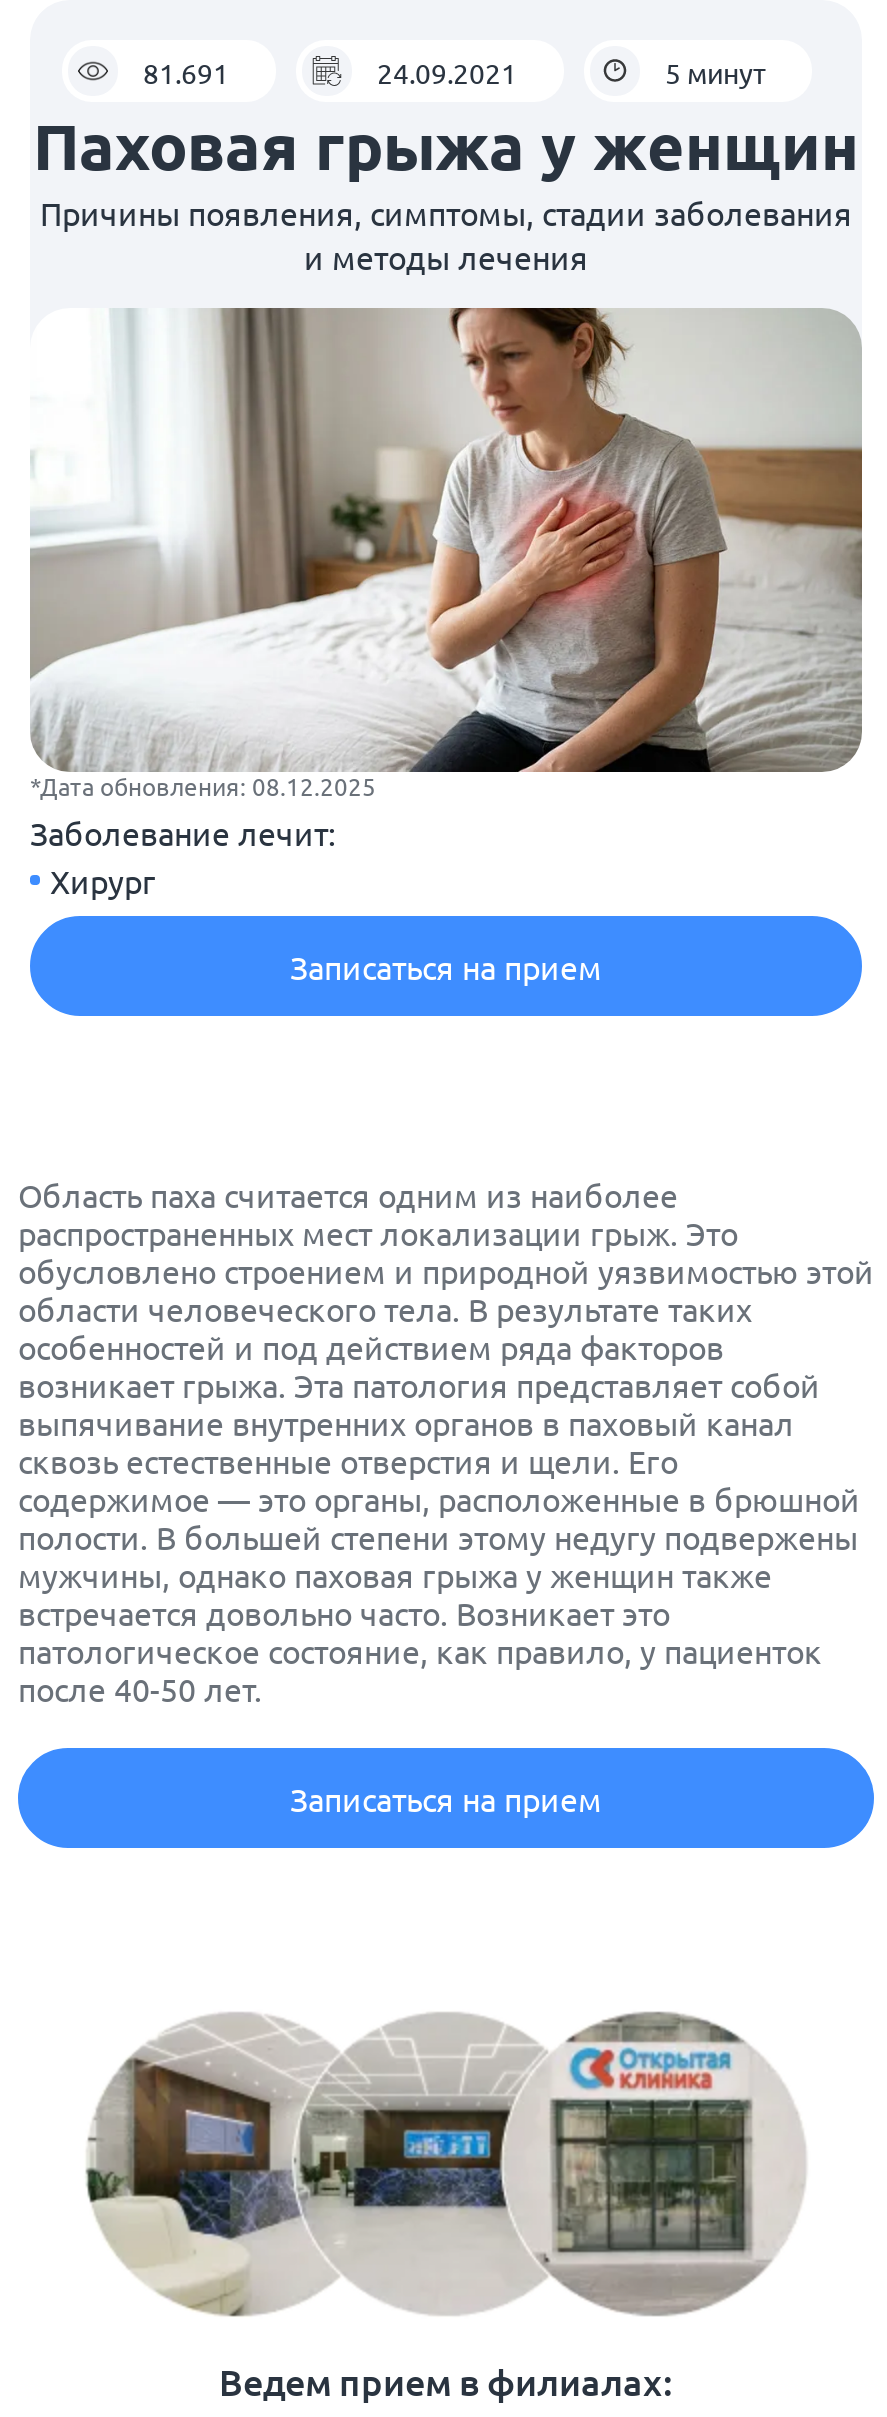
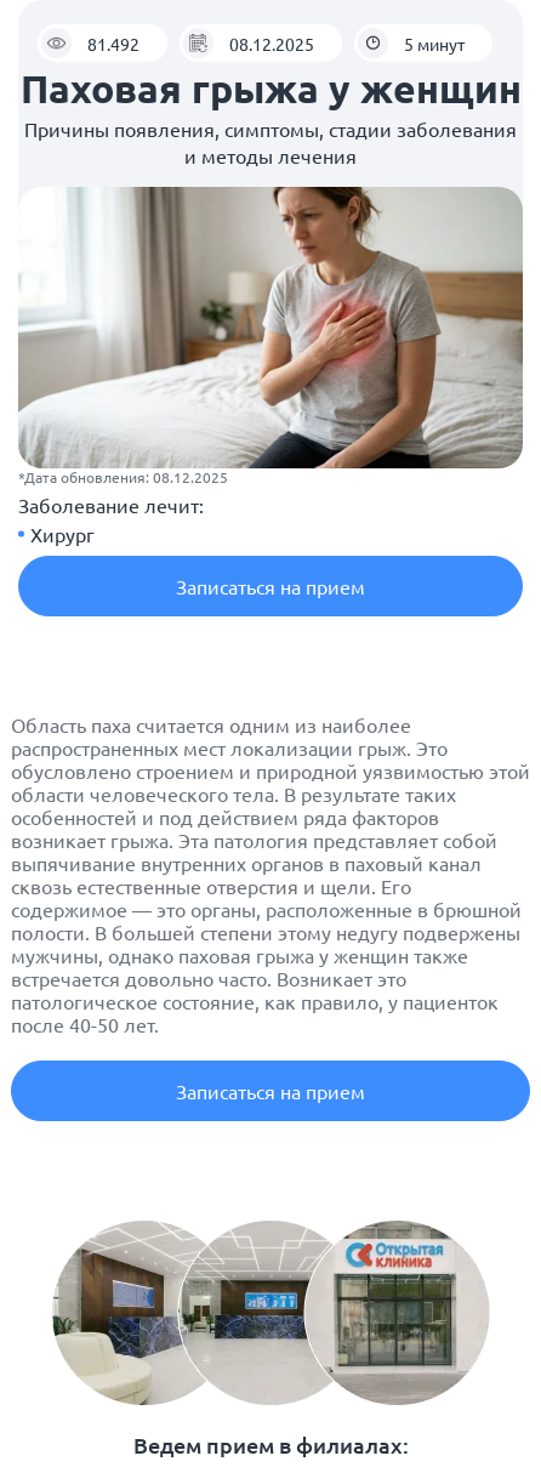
[143,53,229,89] 81.691 -> [87,32,139,54] 81.492
[377,53,517,89] 24.09.2021 -> [229,32,314,54] 08.12.2025

